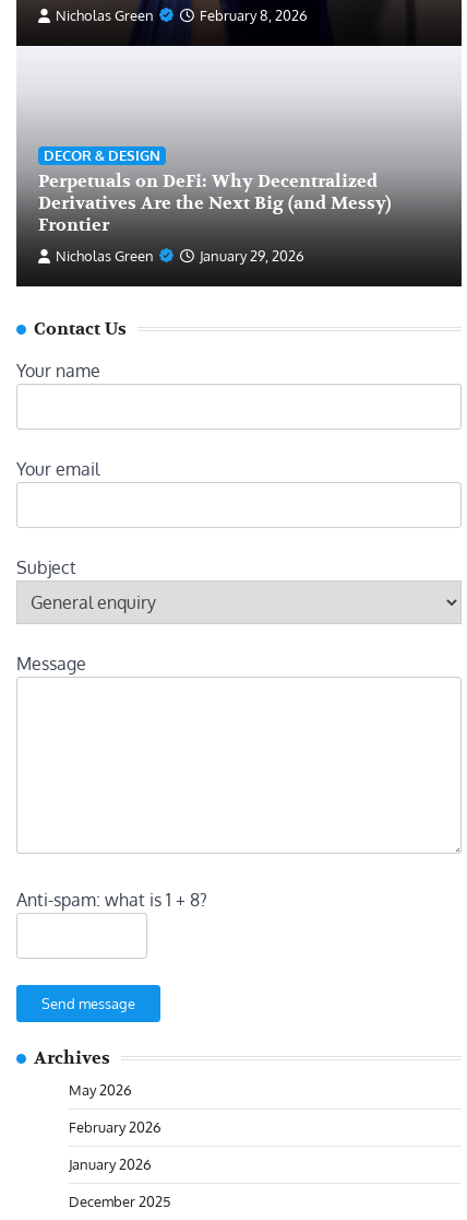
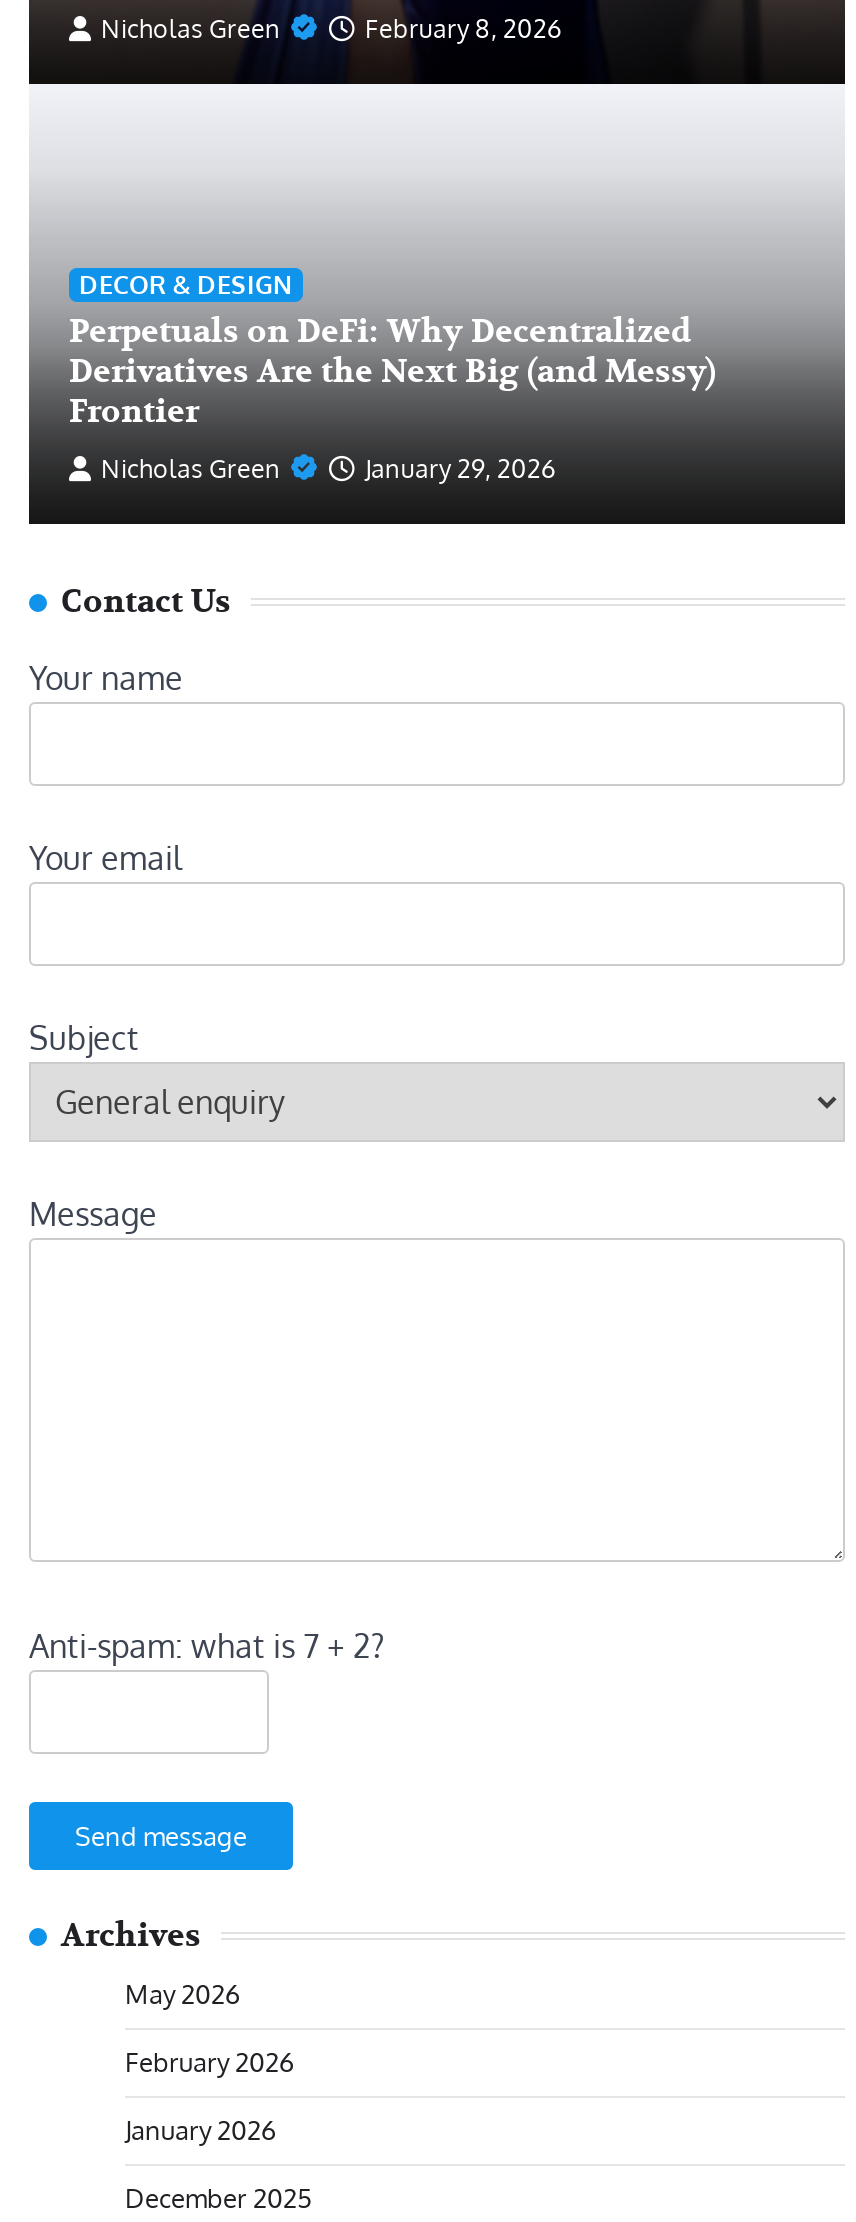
[16,888,207,910] Anti-spam: what is 1 + 8? -> [29,1625,385,1665] Anti-spam: what is 7 + 2?

